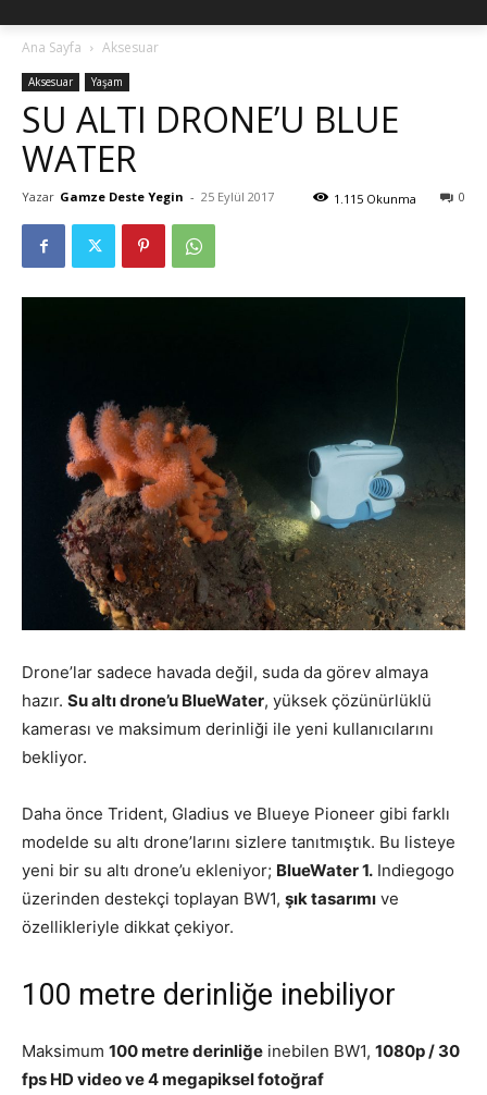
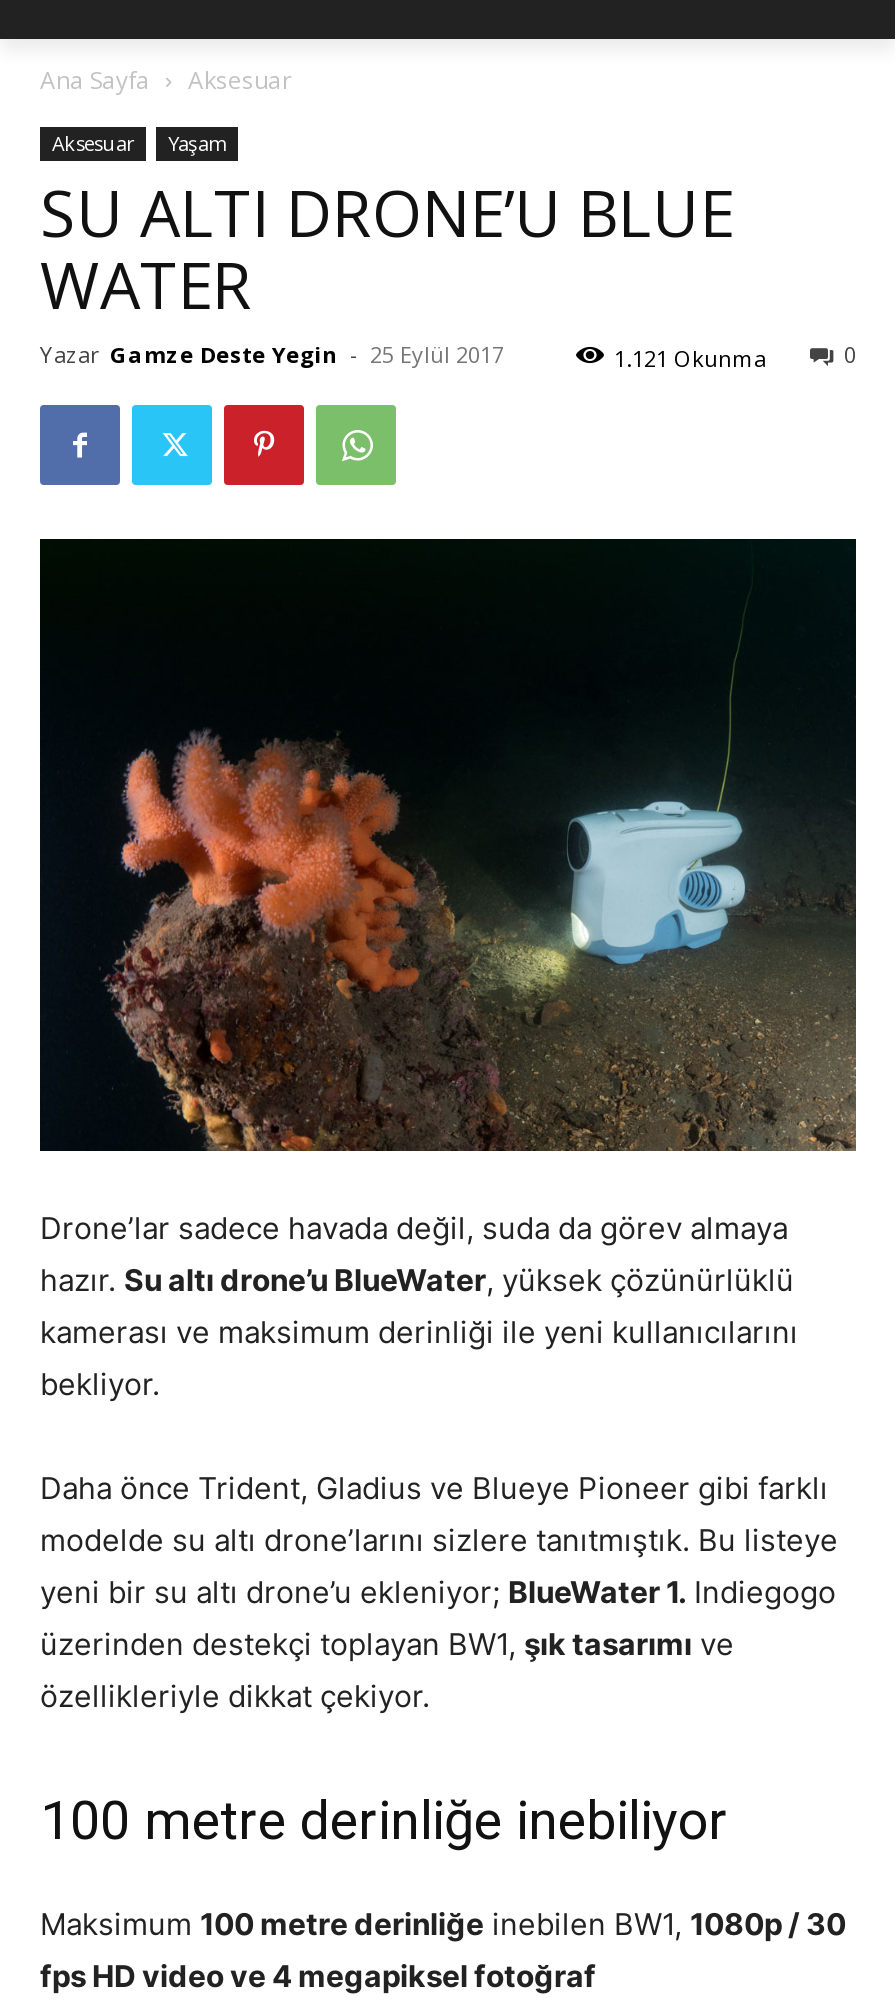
[334,190,416,207] 1.115 Okunma -> [614,343,766,373] 1.121 Okunma

